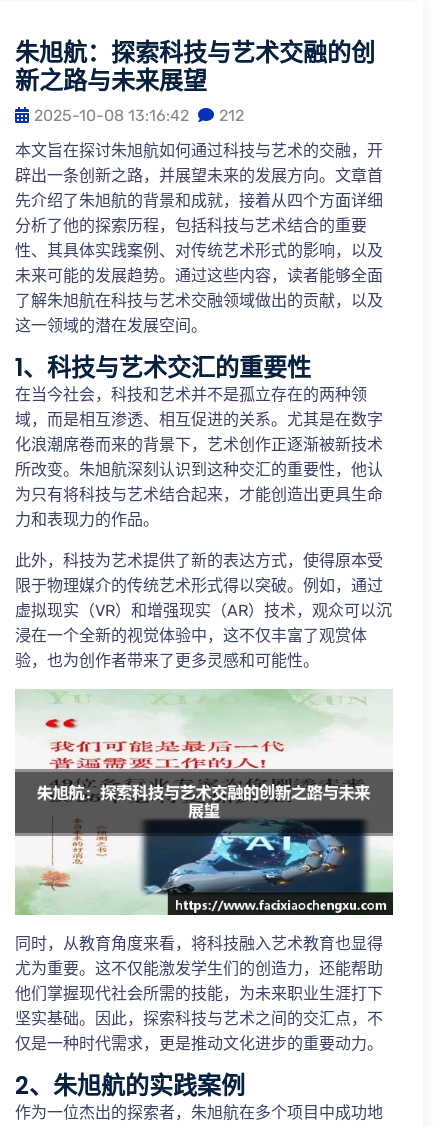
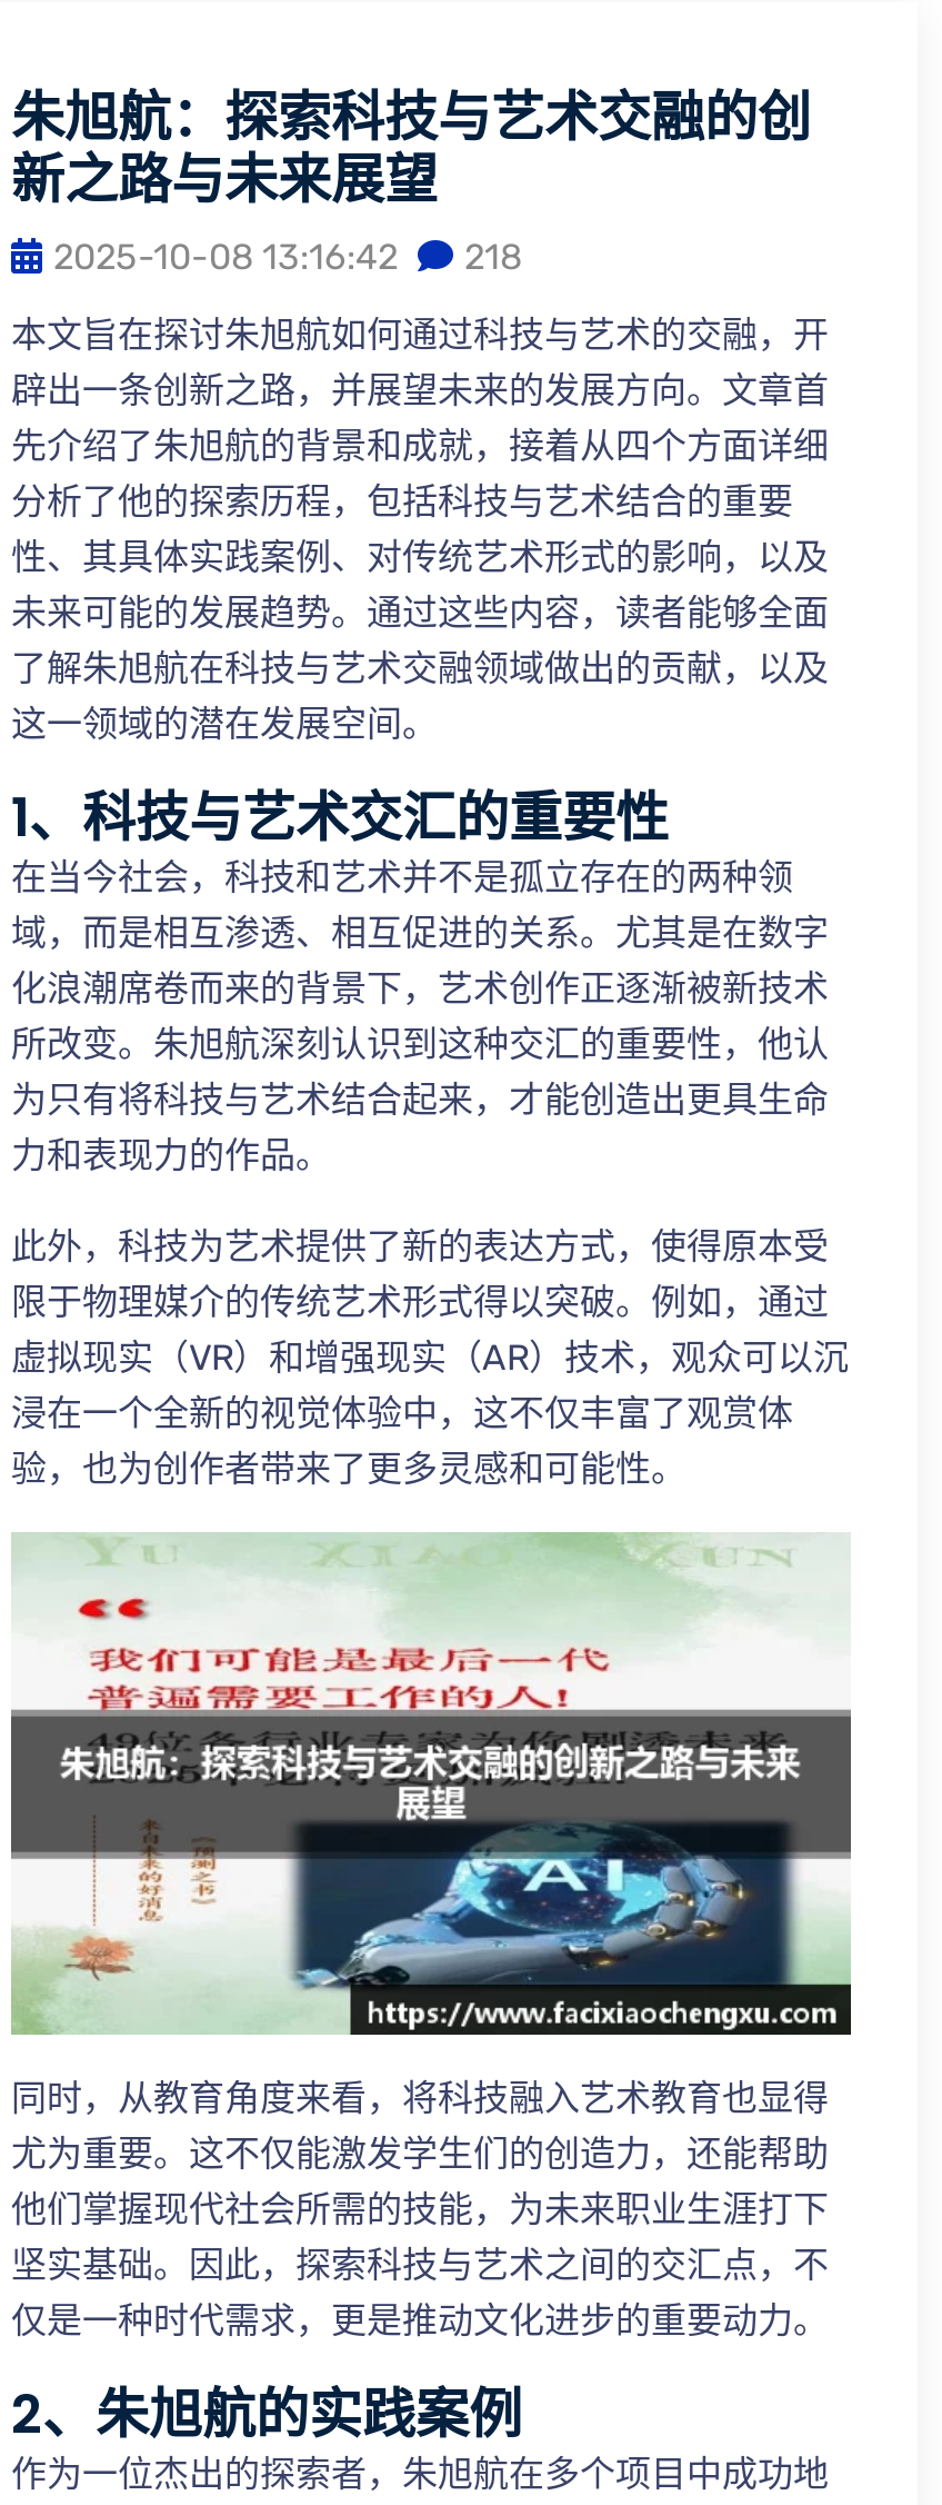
[34,106,244,125] 2025-10-08 13:16:42 212 -> [53,235,522,277] 2025-10-08 13:16:42 218

